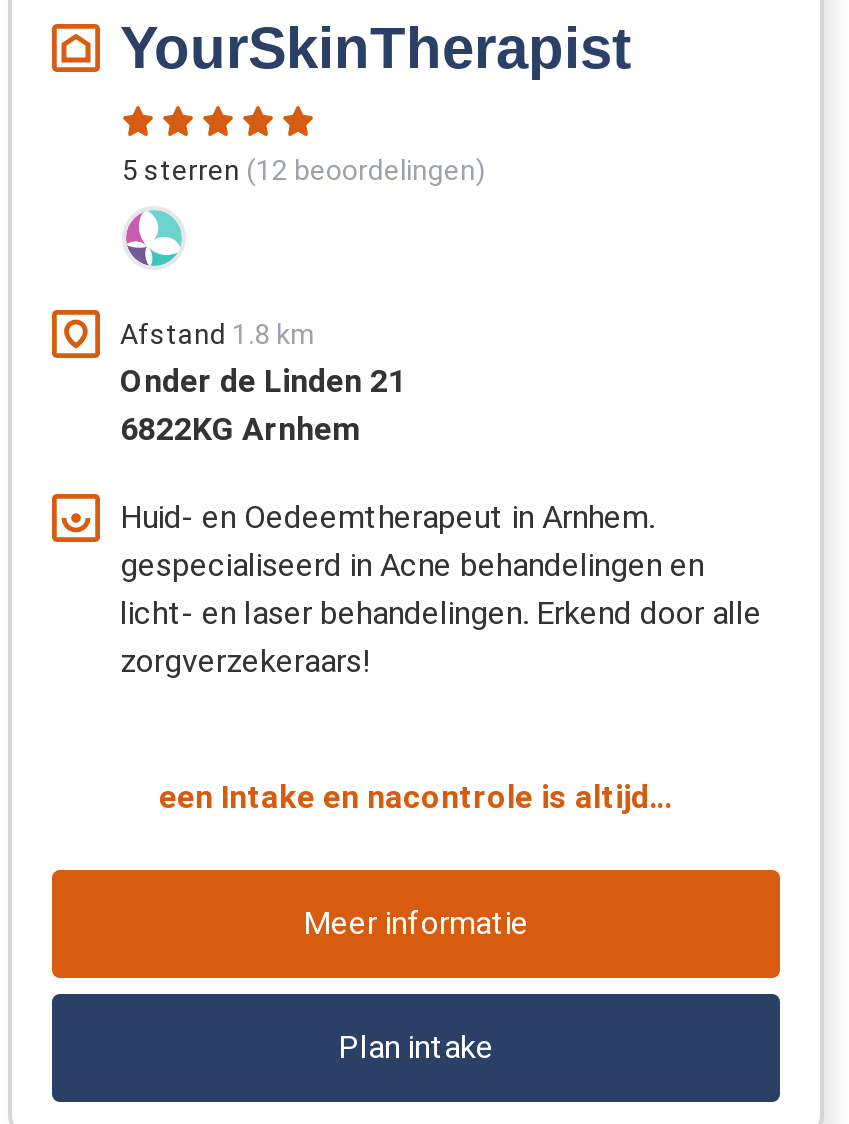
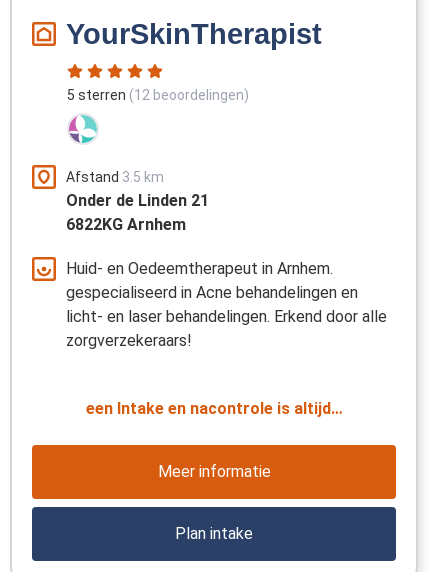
[120,318,316,350] Afstand 1.8 km -> [66,169,164,185] Afstand 3.5 km

